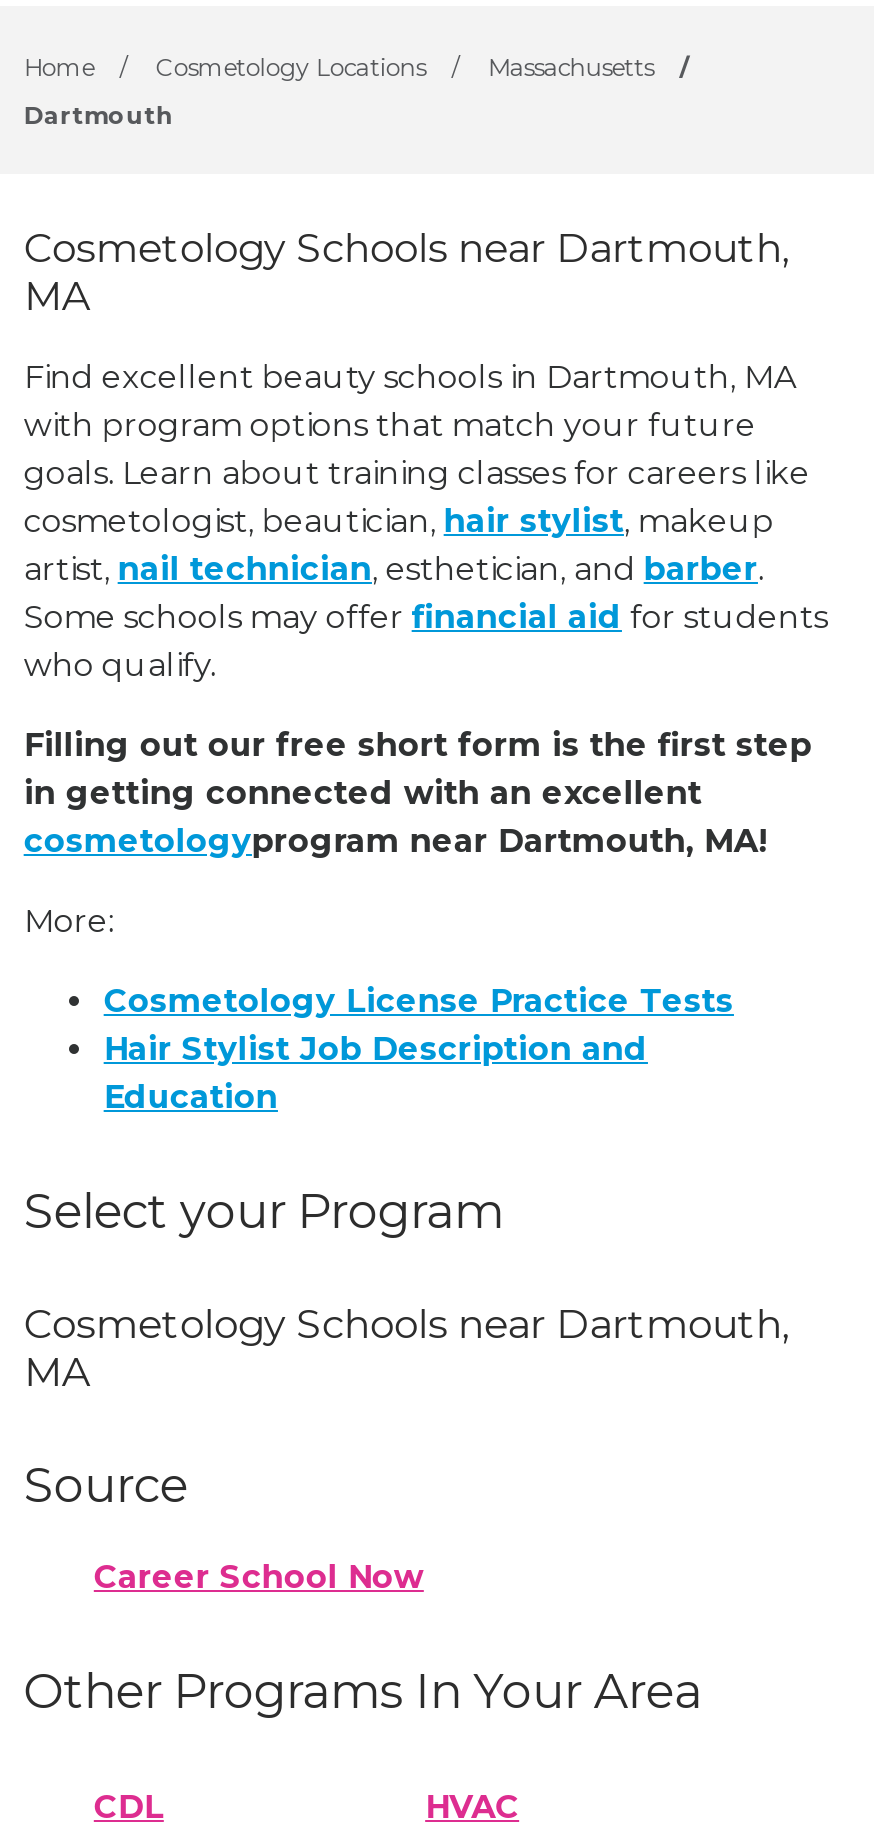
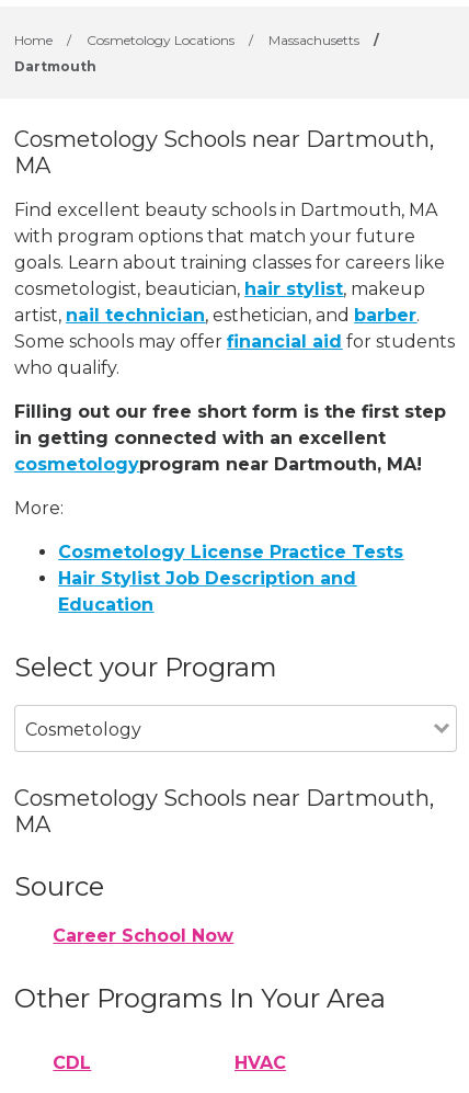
none -> [26,719,142,739] Cosmetology

